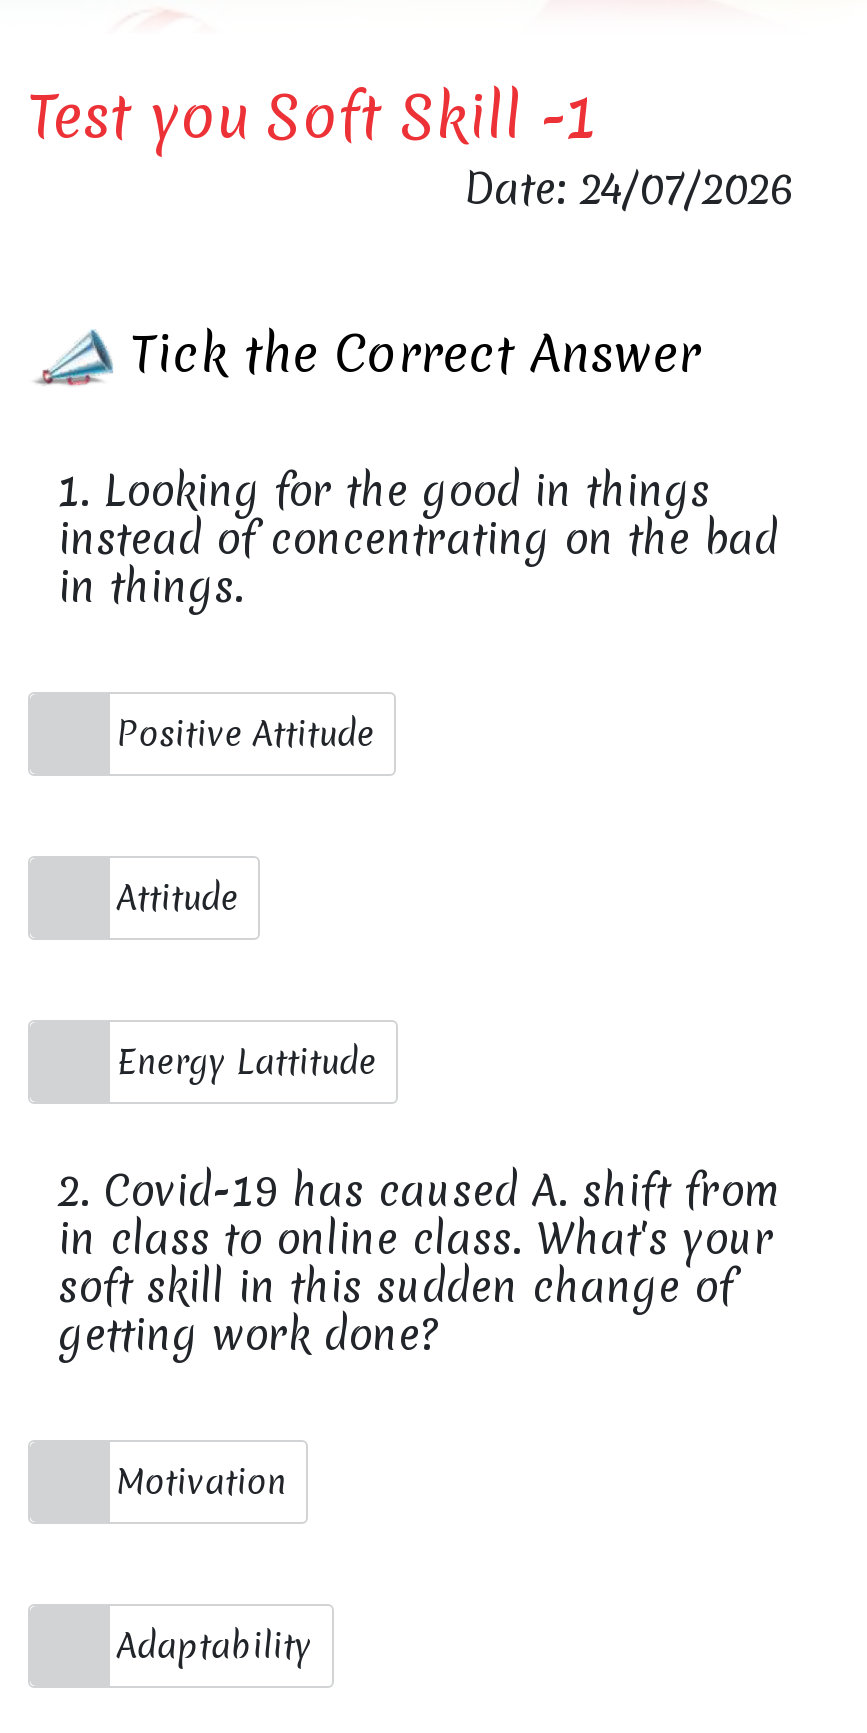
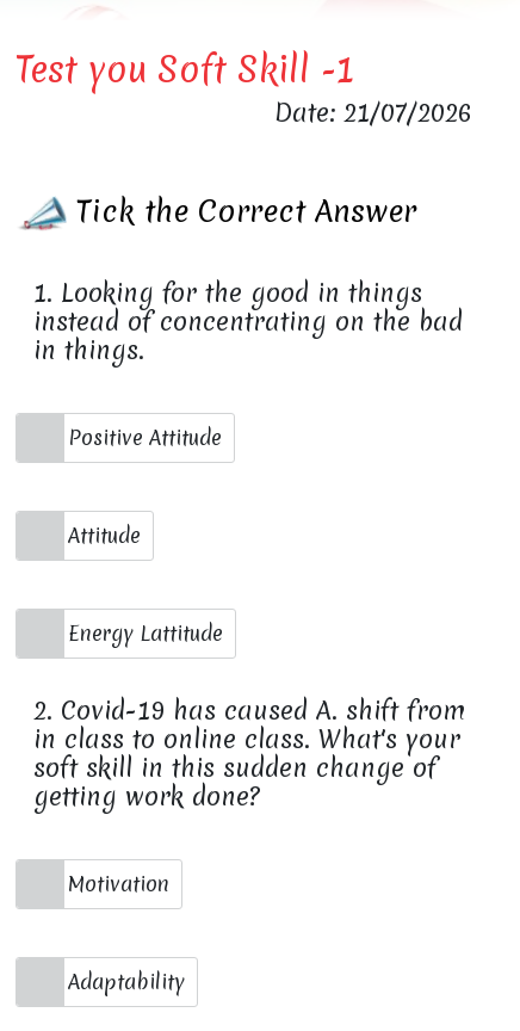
[464,160,794,218] Date: 24/07/2026 -> [274,95,472,130] Date: 21/07/2026

